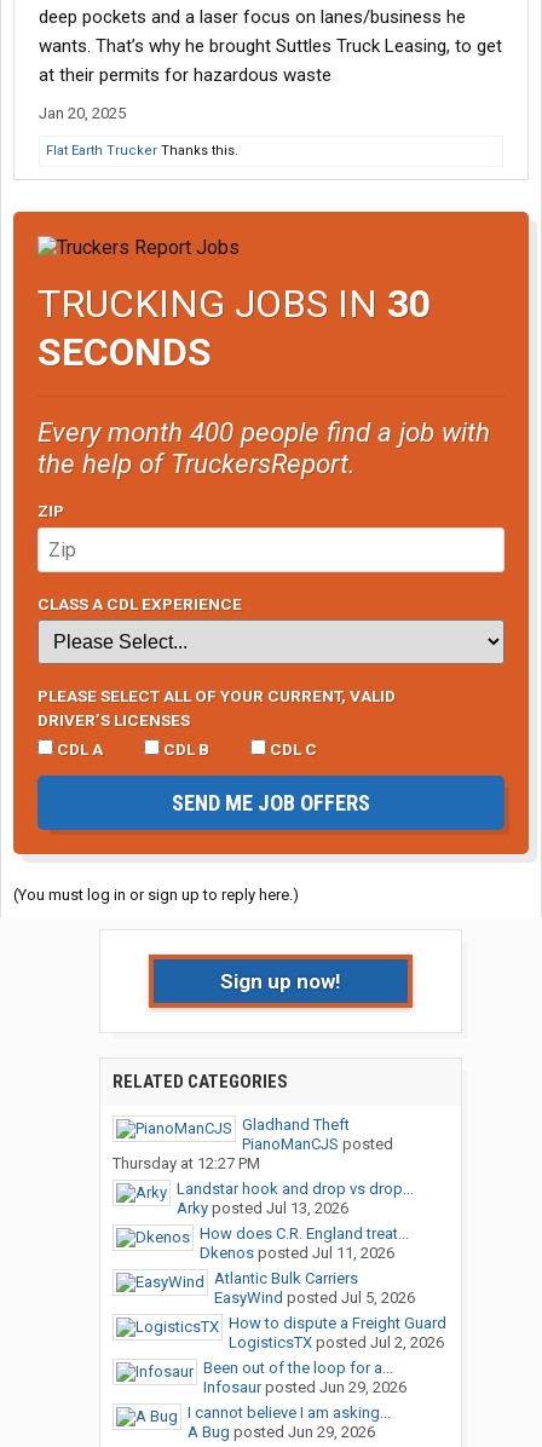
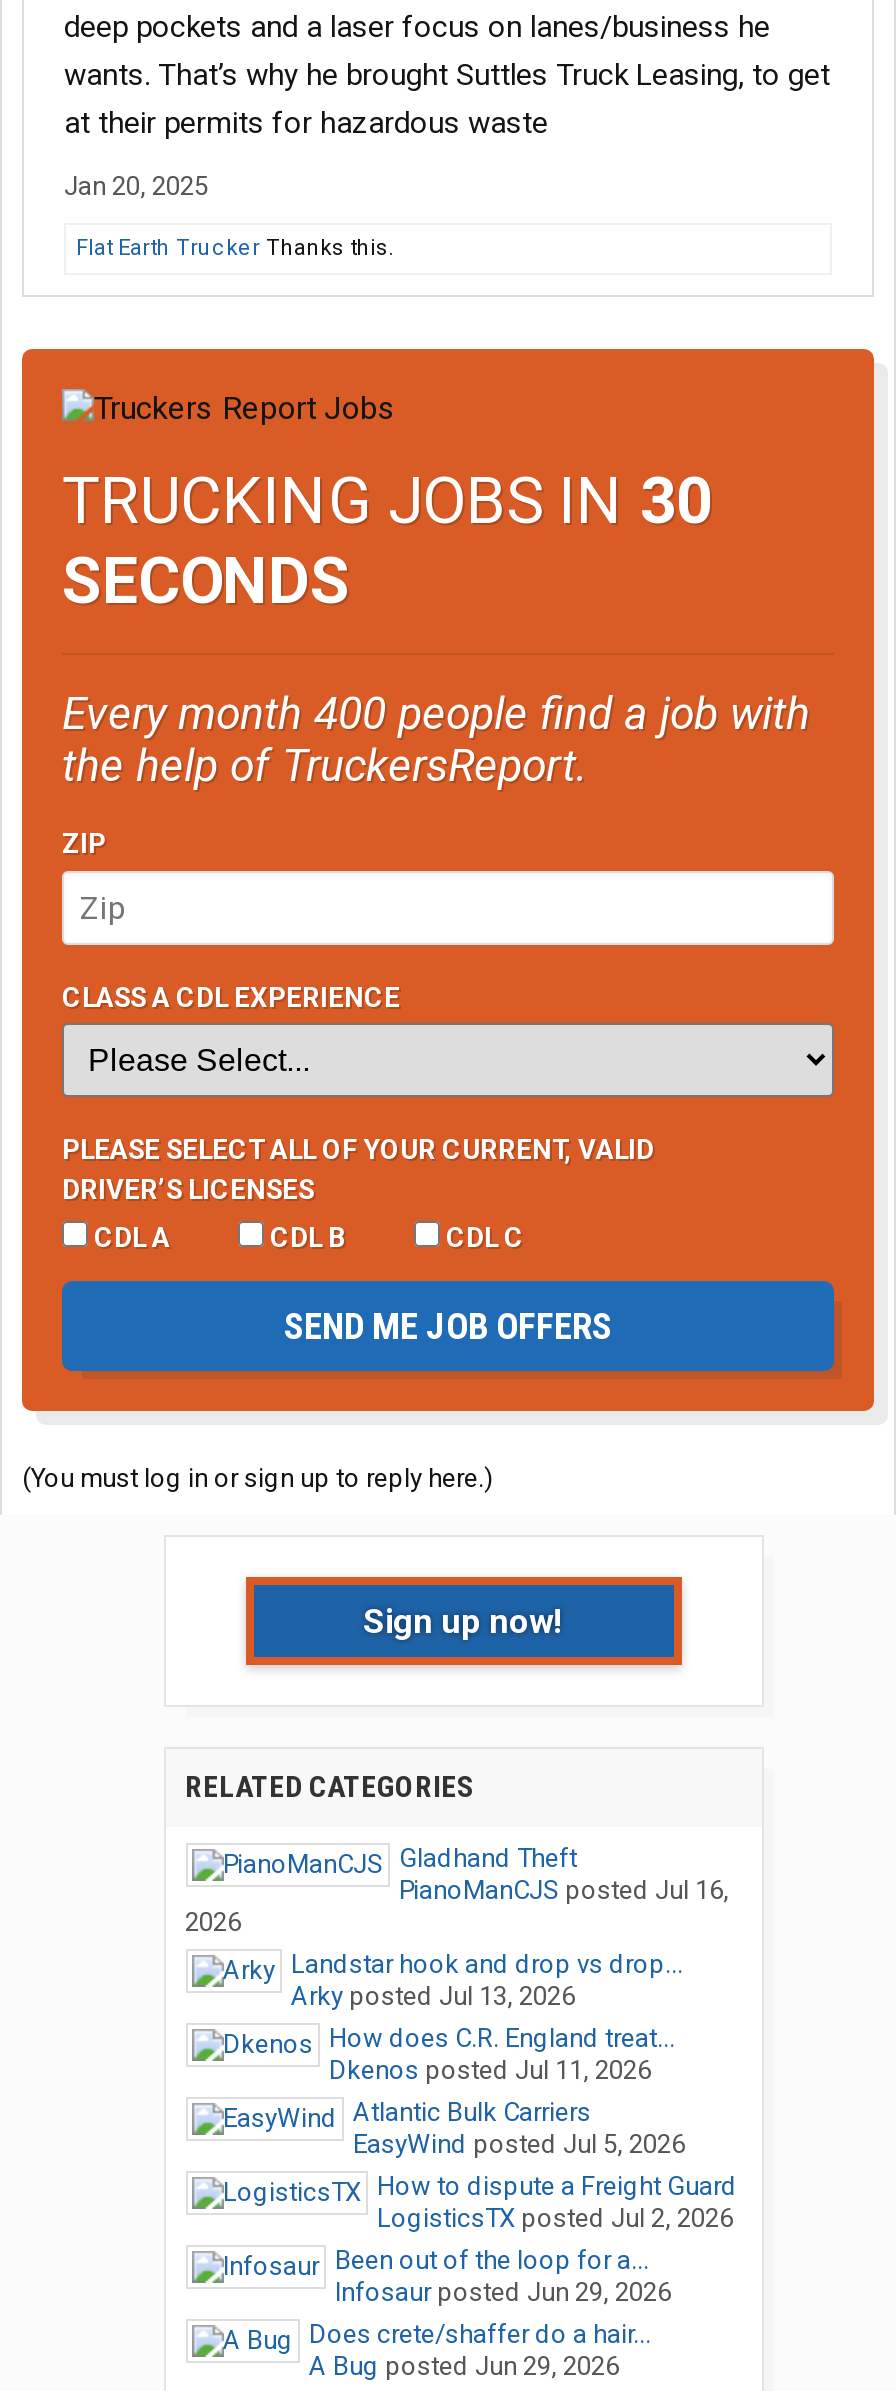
[112,1135,393,1172] PianoManCJS posted | Thursday at 12:27 PM -> [185,1875,729,1937] PianoManCJS posted Jul 16, | 2026
[187,1403,390,1422] I cannot believe I am asking... -> [309,2319,651,2349] Does crete/shaffer do a hair...

